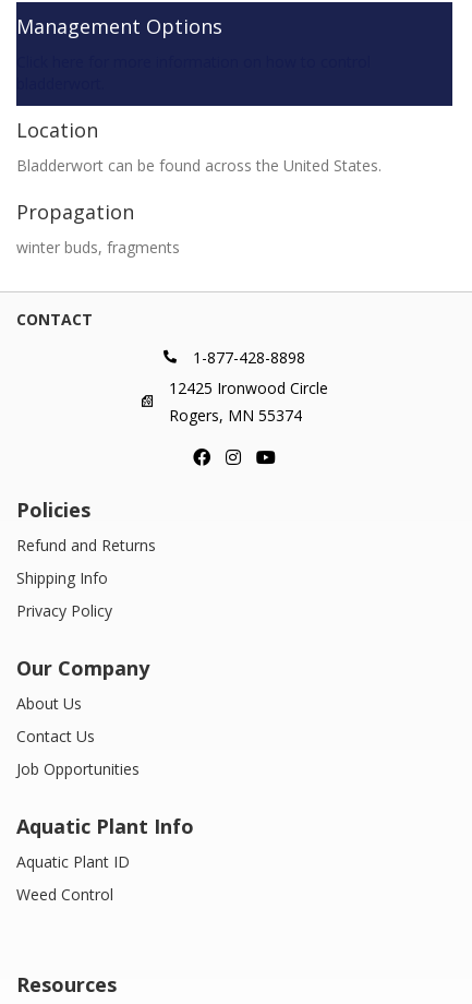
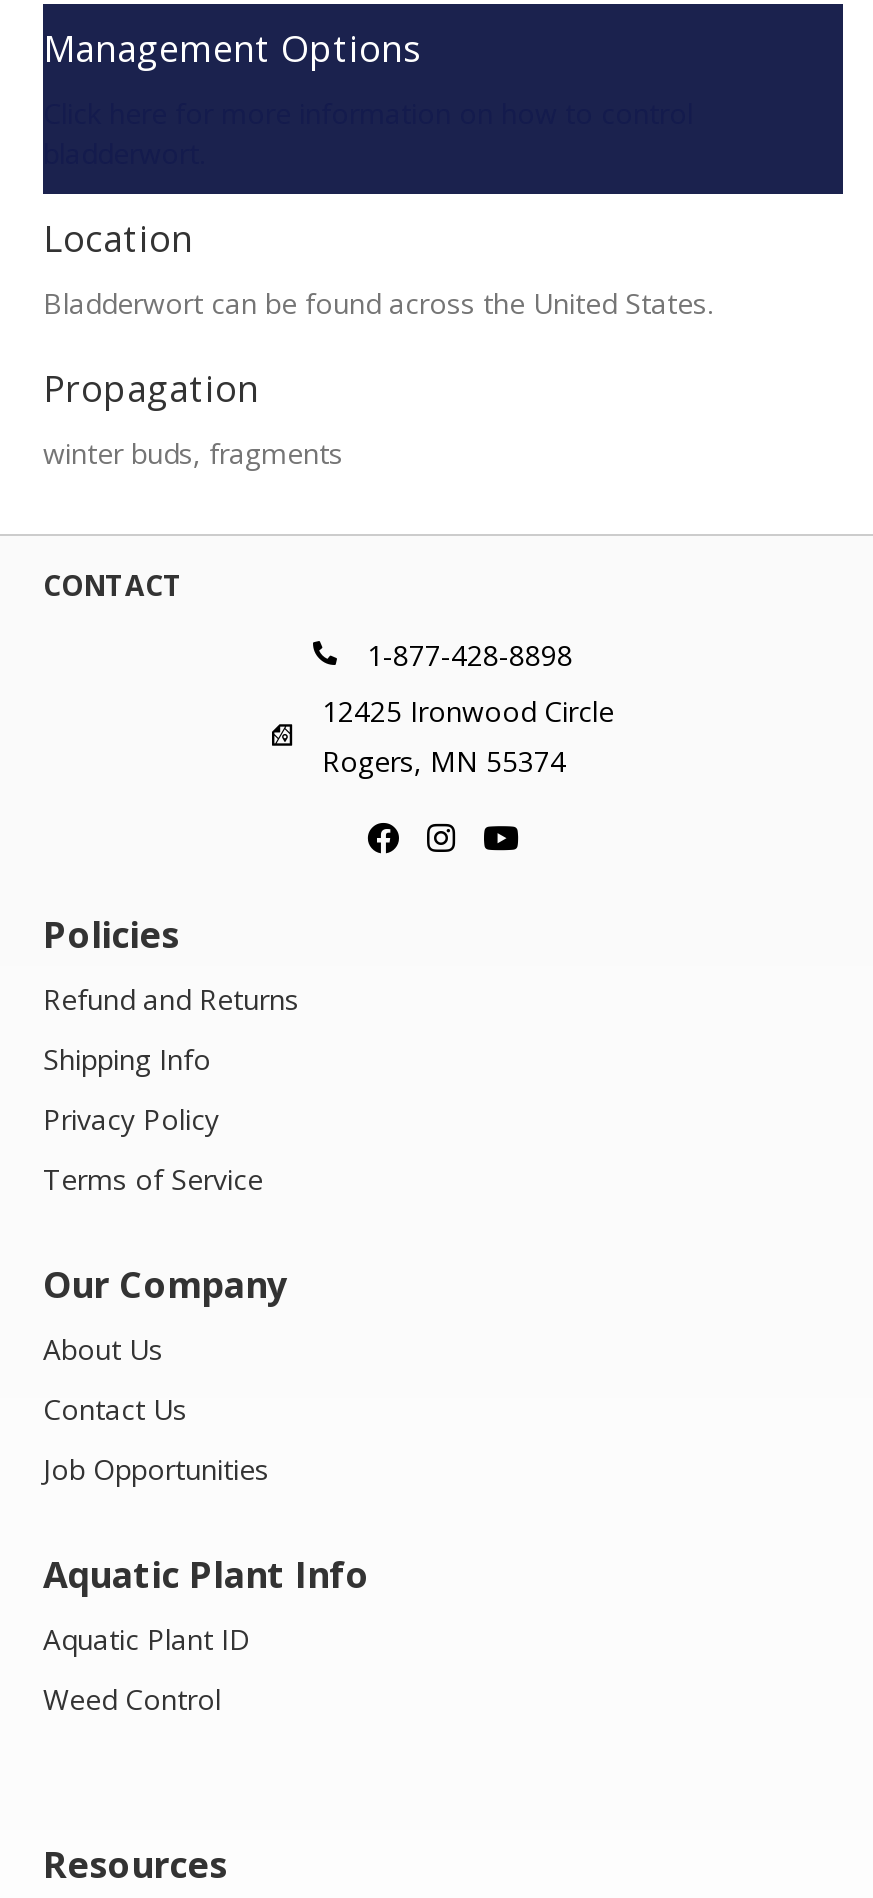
none -> [43,1161,263,1199] Terms of Service

